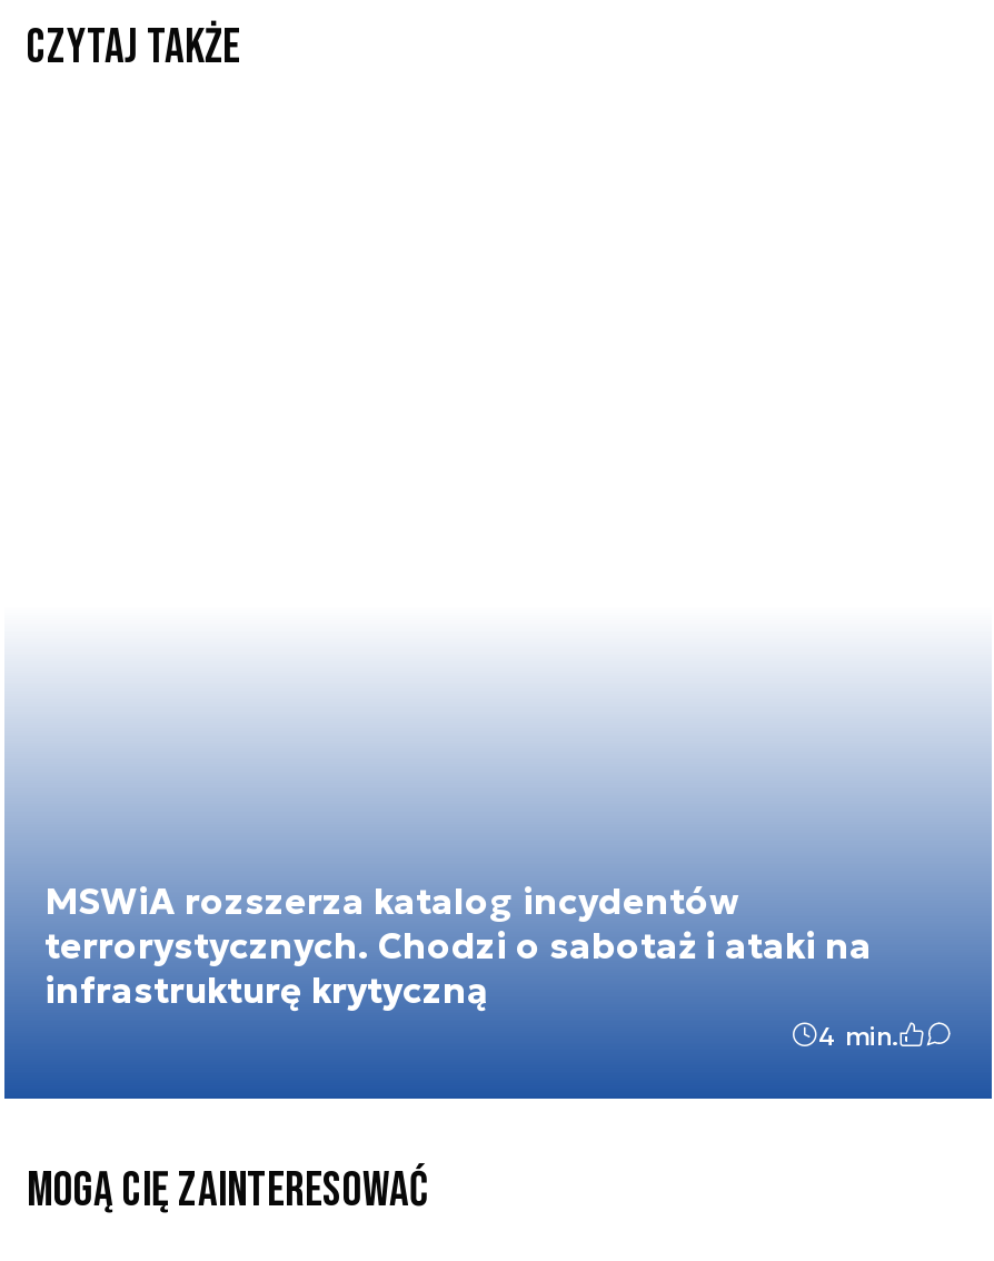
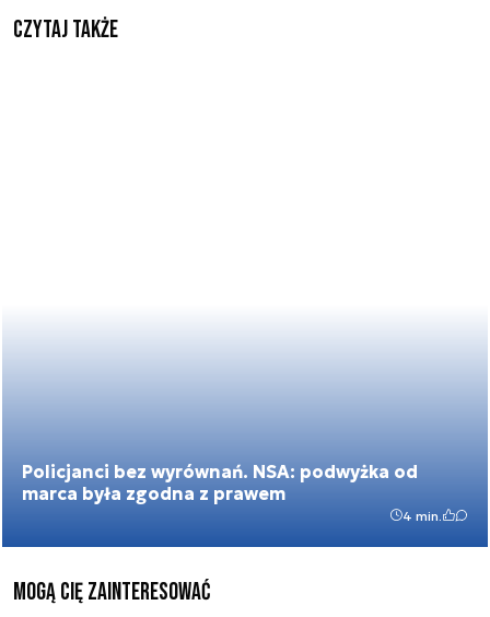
[44,878,872,1012] MSWiA rozszerza katalog incydentów | terrorystycznych. Chodzi o sabotaż i ataki na | infrastrukturę krytyczną -> [22,460,418,504] Policjanci bez wyrównań. NSA: podwyżka od | marca była zgodna z prawem

